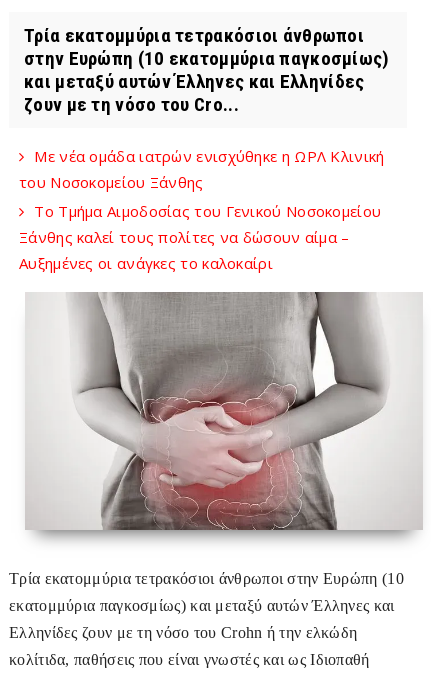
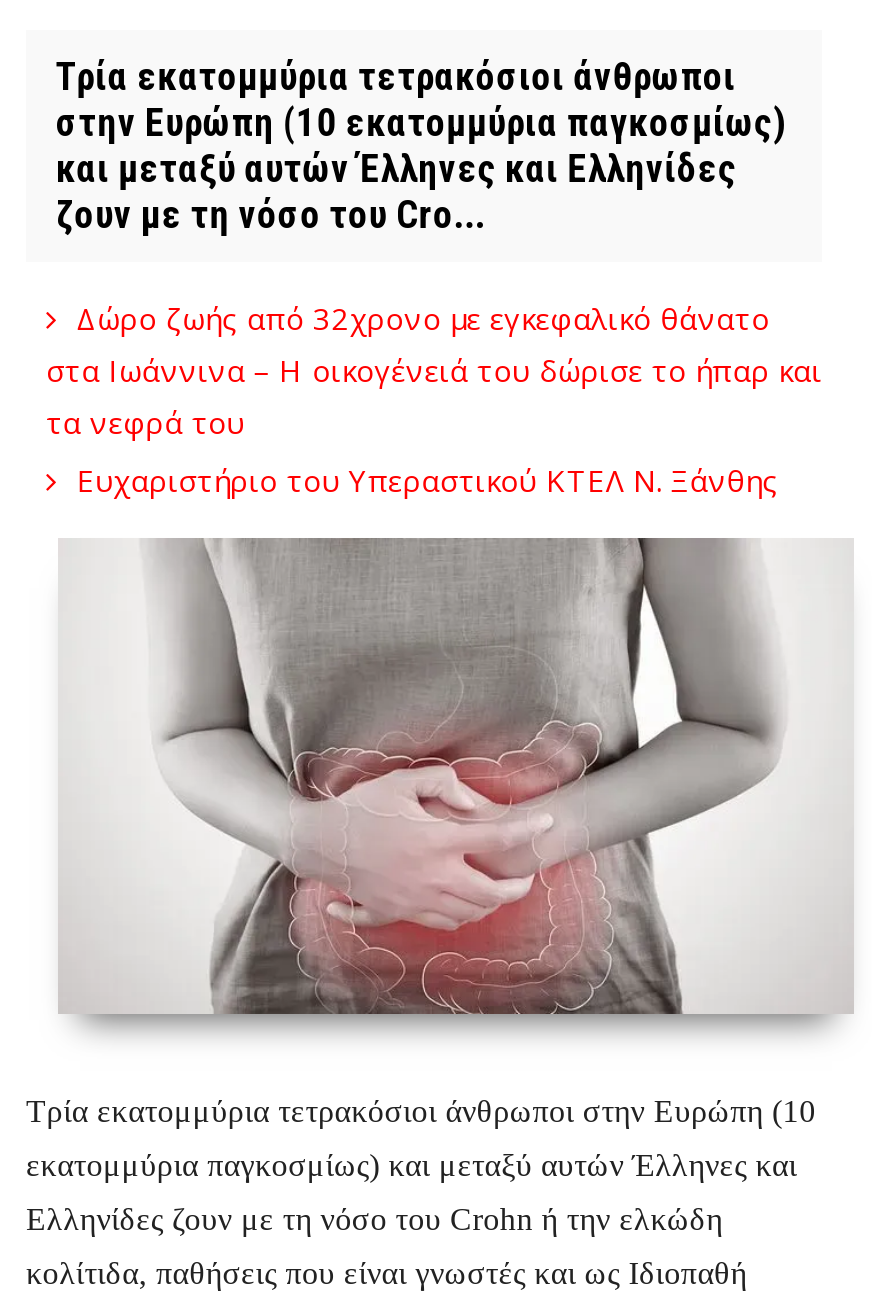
[19,146,384,273] Με νέα ομάδα ιατρών ενισχύθηκε η ΩΡΛ Κλινική | του Νοσοκομείου Ξάνθης | Το Τμήμα Αιμοδοσίας του Γενικού Νοσοκομείου | Ξάνθης καλεί τους πολίτες να δώσουν αίμα – | Αυξημένες οι ανάγκες το καλοκαίρι -> [46,298,822,500] Δώρο ζωής από 32χρονο με εγκεφαλικό θάνατο | στα Ιωάννινα – Η οικογένειά του δώρισε το ήπαρ και | τα νεφρά του | Ευχαριστήριο του Υπεραστικού ΚΤΕΛ Ν. Ξάνθης

